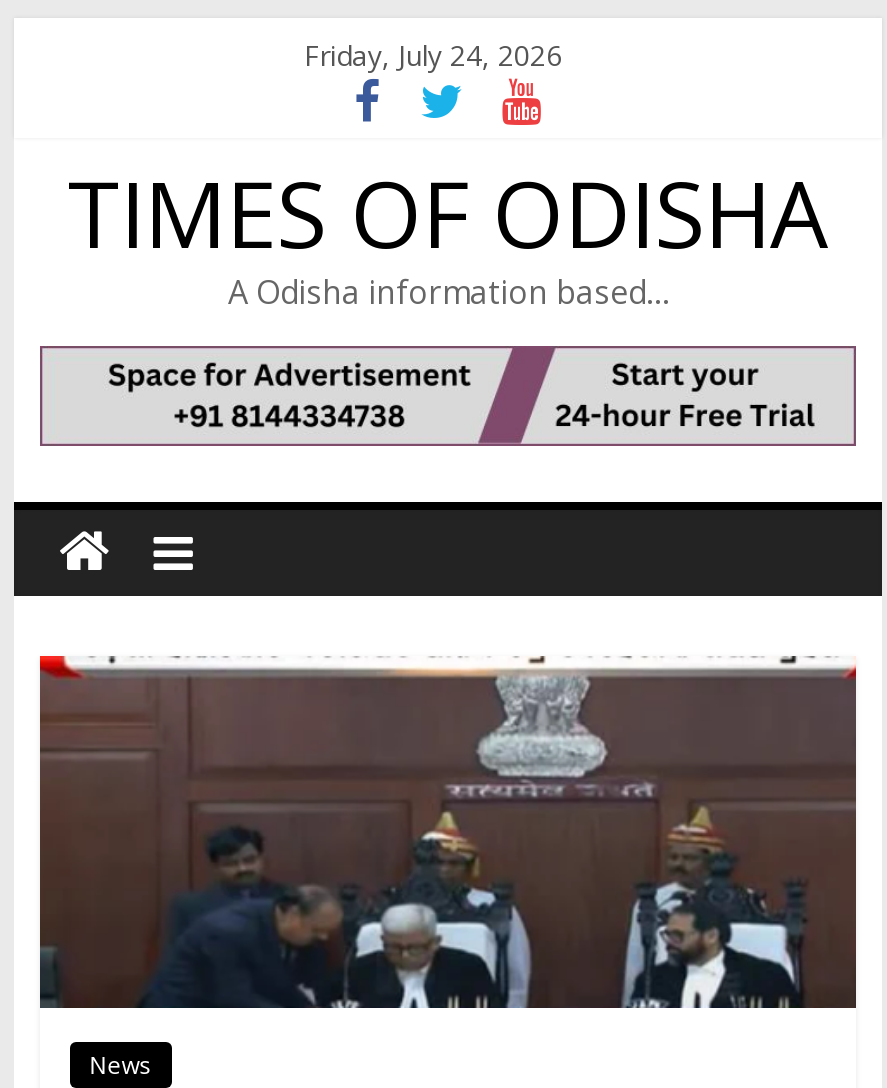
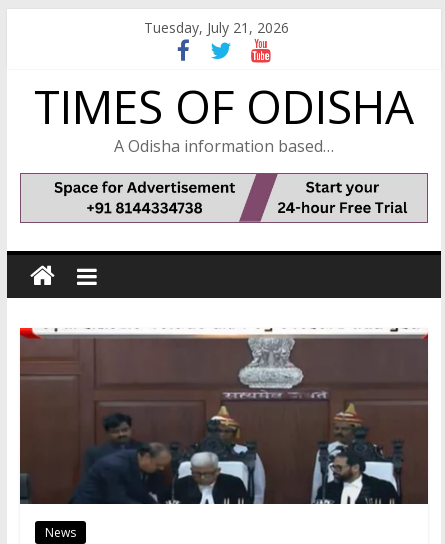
[304,36,562,74] Friday, July 24, 2026 -> [144,18,289,37] Tuesday, July 21, 2026

